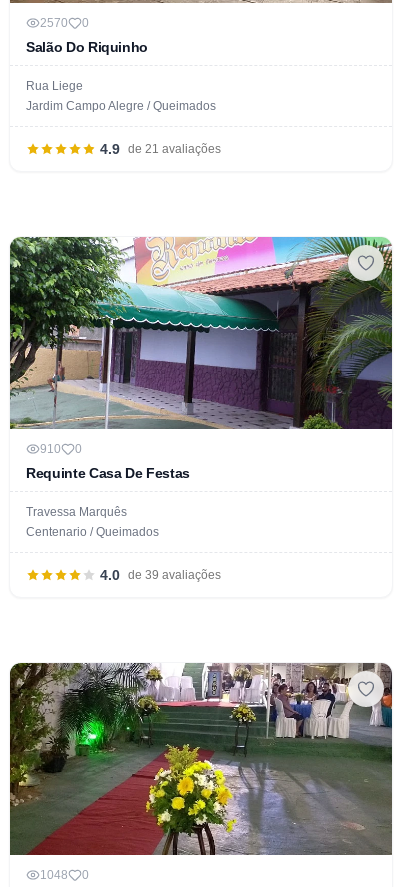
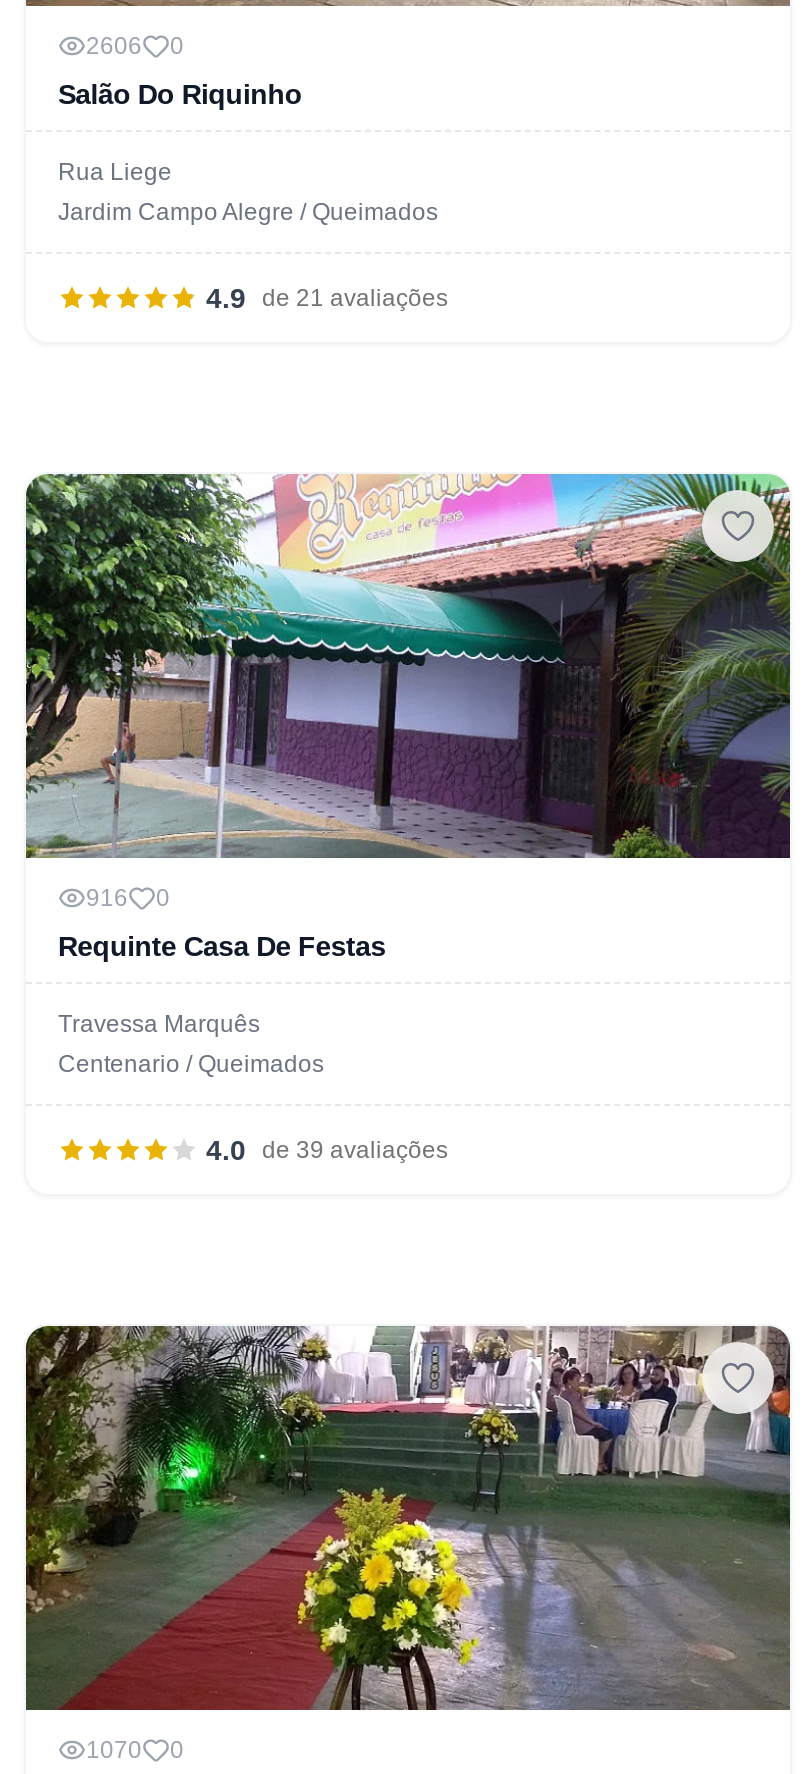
[40,16,89,30] 2570 0 -> [86,32,184,60] 2606 0
[40,442,82,456] 910 0 -> [86,884,170,912] 916 0
[40,868,89,882] 1048 0 -> [86,1736,184,1764] 1070 0

